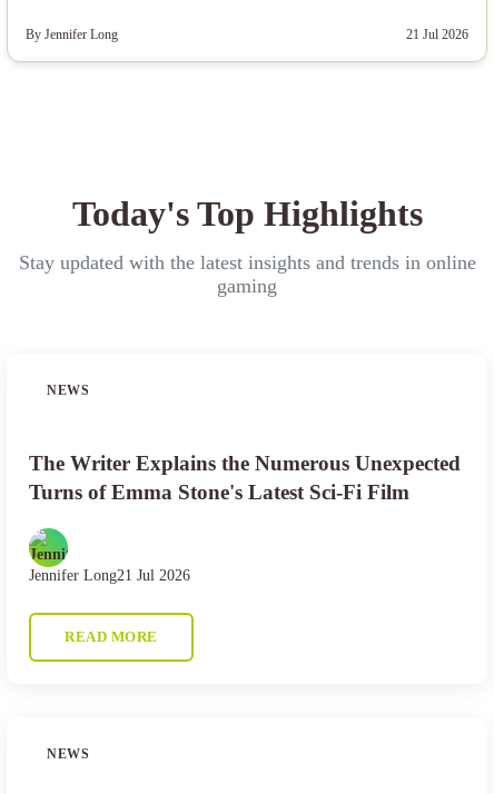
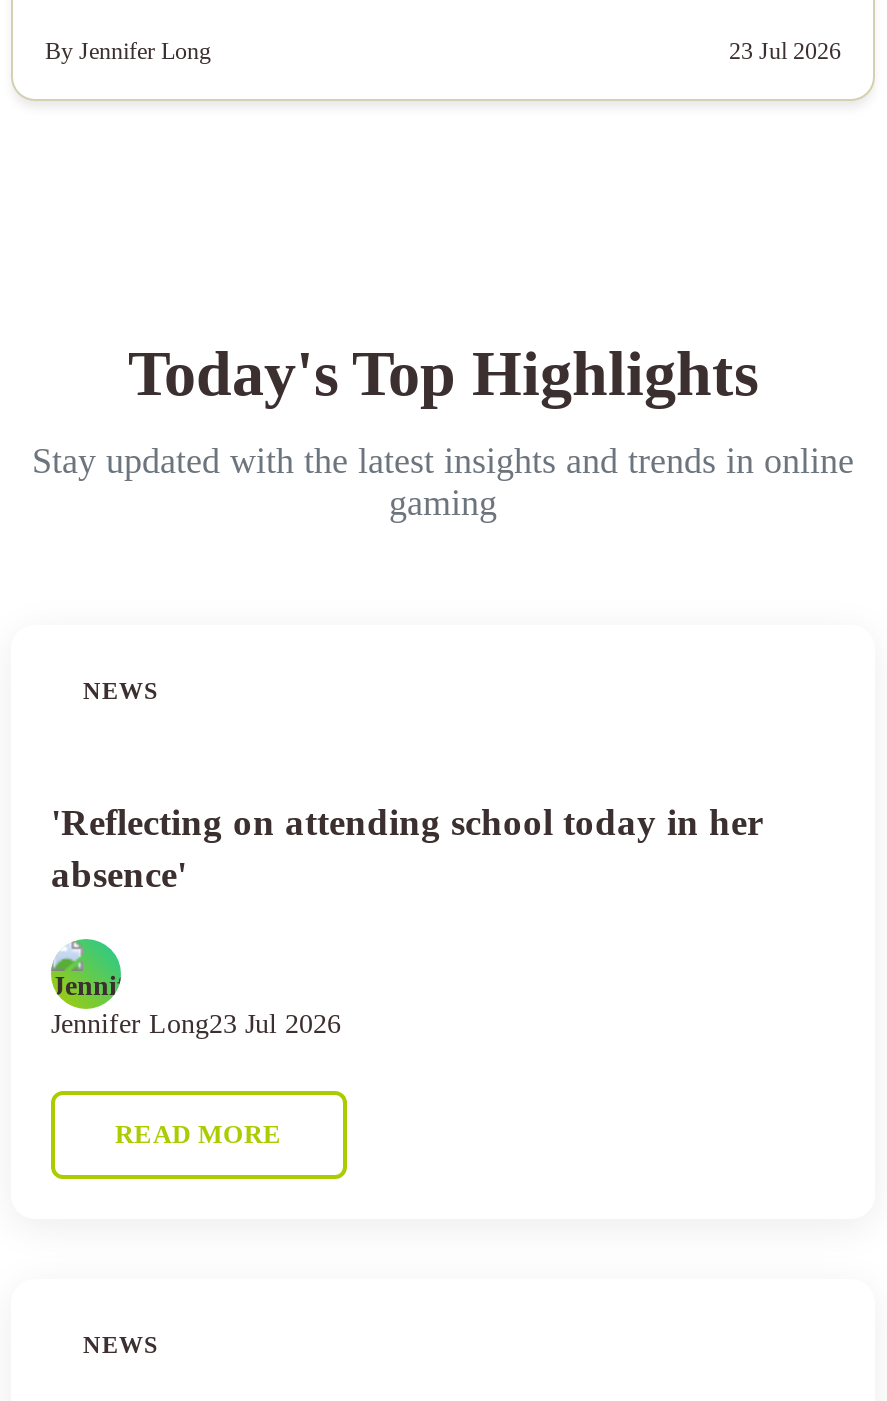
[406,26,468,42] 21 Jul 2026 -> [729,36,841,64] 23 Jul 2026
[29,451,461,504] The Writer Explains the Numerous Unexpected | Turns of Emma Stone's Latest Sci-Fi Film -> [51,801,763,895] 'Reflecting on attending school today in her | absence'
[29,567,190,583] Jennifer Long21 Jul 2026 -> [51,1008,341,1038] Jennifer Long23 Jul 2026

